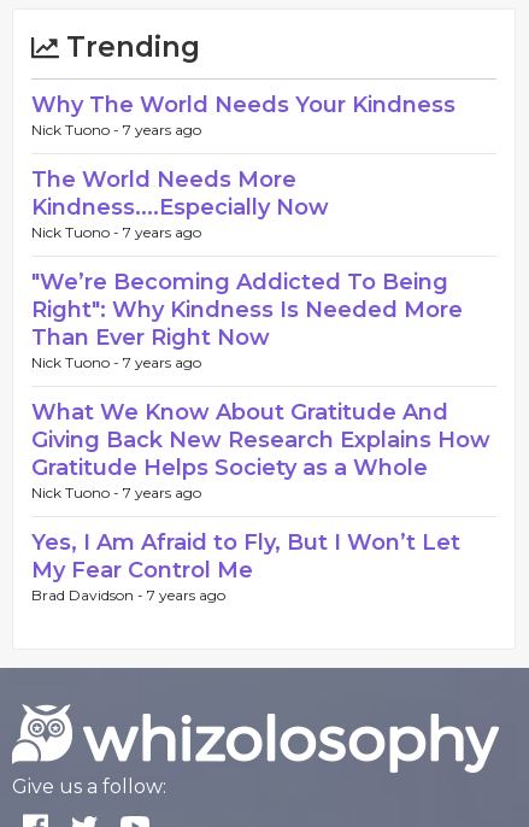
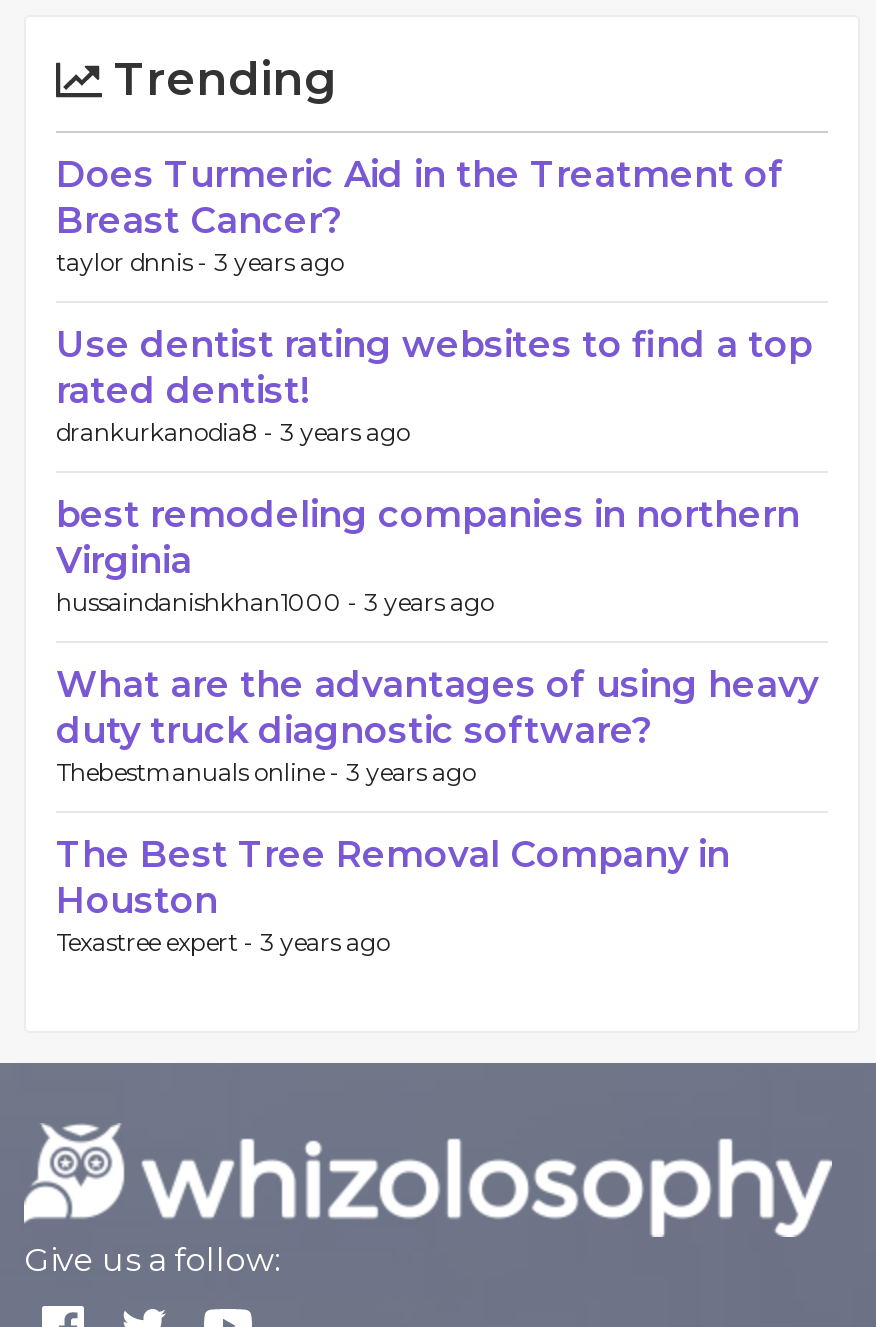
[31,92,455,139] Why The World Needs Your Kindness | Nick Tuono - 7 years ago -> [56,153,784,277] Does Turmeric Aid in the Treatment of | Breast Cancer? | taylor dnnis - 3 years ago
[31,166,329,241] The World Needs More | Kindness....Especially Now | Nick Tuono - 7 years ago -> [56,323,812,447] Use dentist rating websites to find a top | rated dentist! | drankurkanodia8 - 3 years ago
[31,269,463,371] "We’re Becoming Addicted To Being | Right": Why Kindness Is Needed More | Than Ever Right Now | Nick Tuono - 7 years ago -> [56,493,800,617] best remodeling companies in northern | Virginia | hussaindanishkhan1000 - 3 years ago
[31,399,490,502] What We Know About Gratitude And | Giving Back New Research Explains How | Gratitude Helps Society as a Whole | Nick Tuono - 7 years ago -> [56,663,818,787] What are the advantages of using heavy | duty truck diagnostic software? | Thebestmanuals online - 3 years ago
[31,529,460,604] Yes, I Am Afraid to Fly, But I Won’t Let | My Fear Control Me | Brad Davidson - 7 years ago -> [56,833,730,957] The Best Tree Removal Company in | Houston | Texastree expert - 3 years ago

